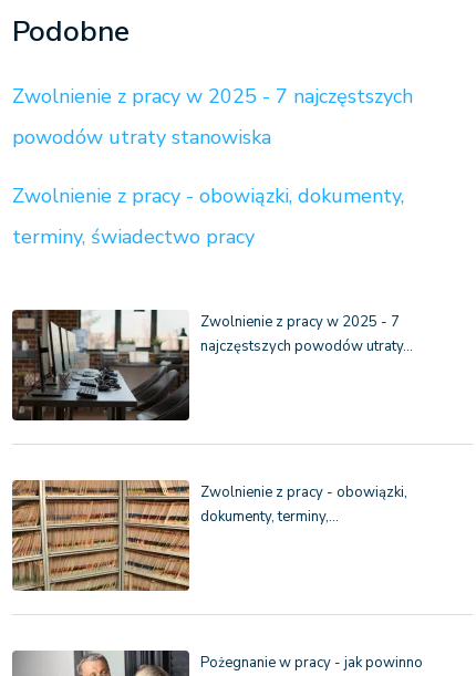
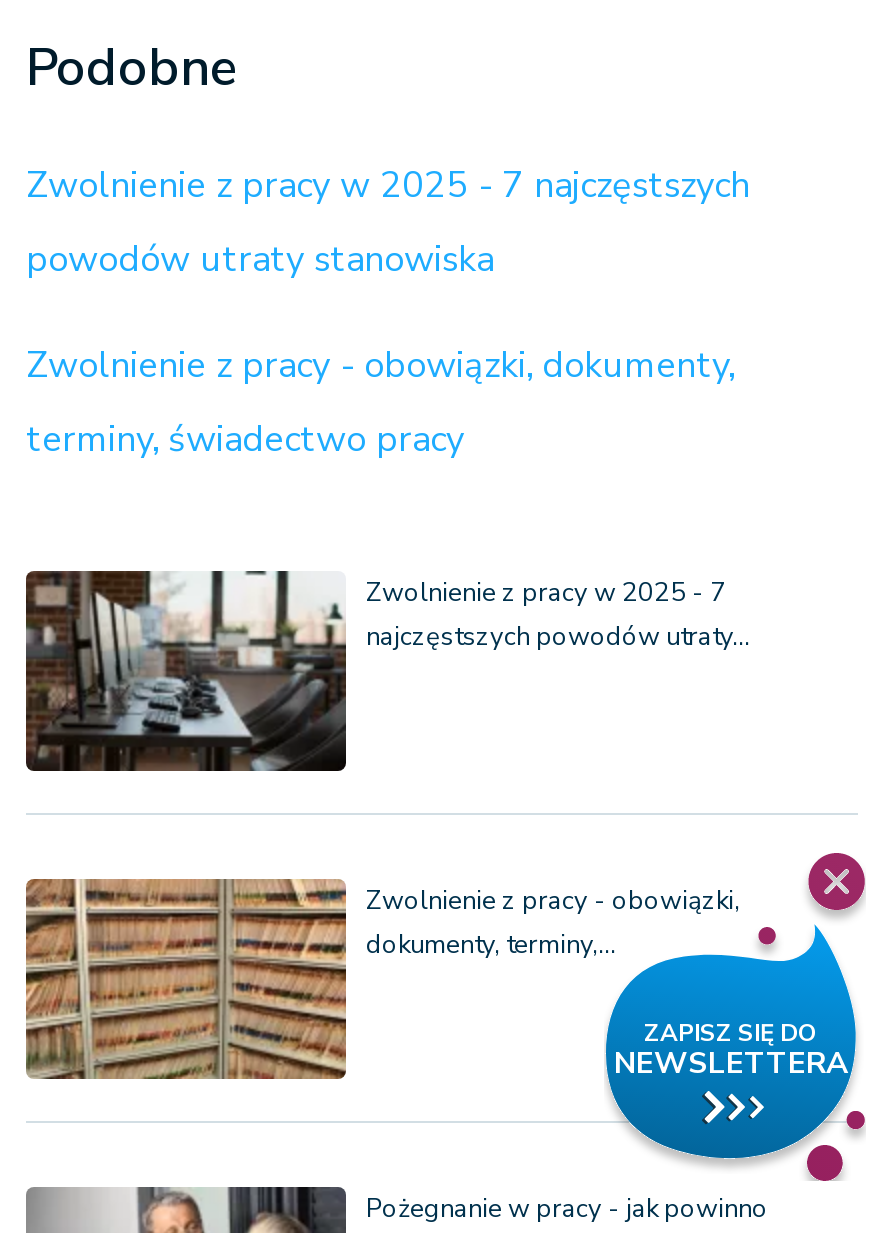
none -> [604,851,868,1183] [image]

